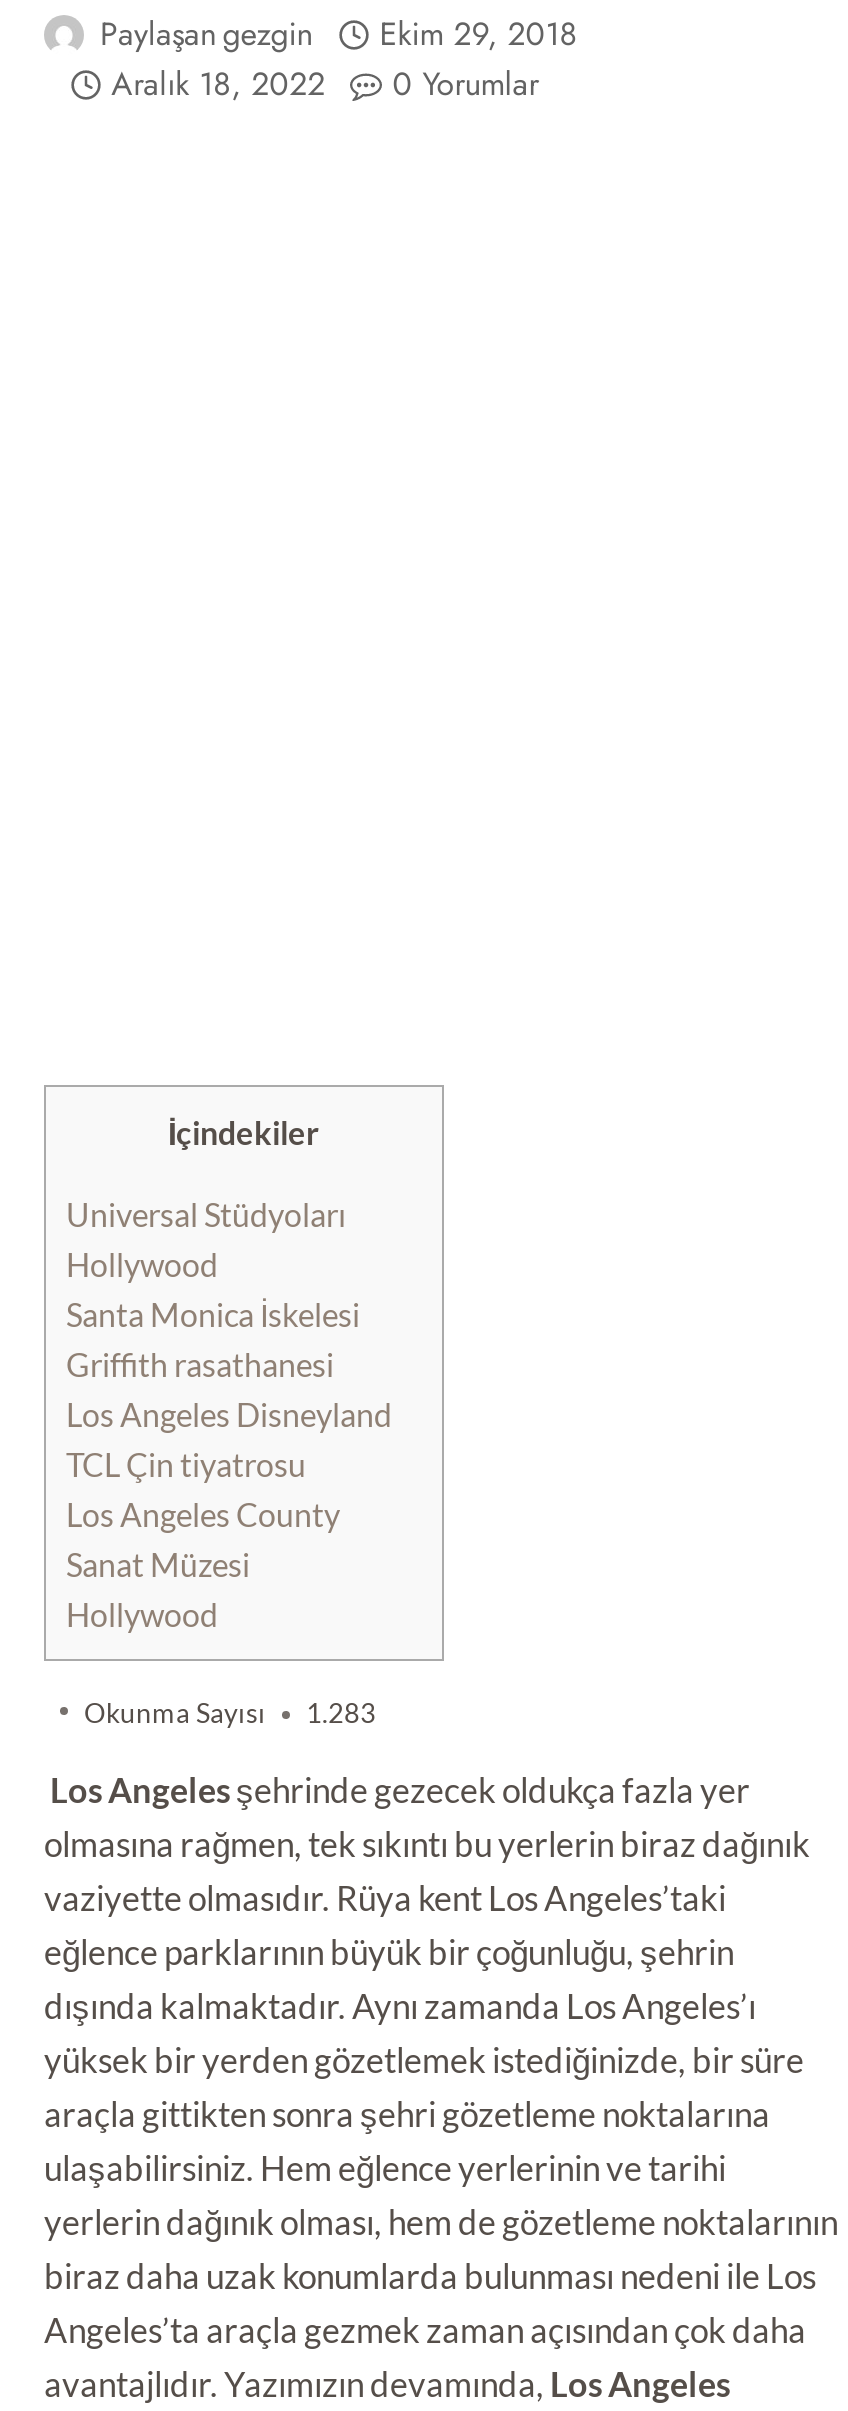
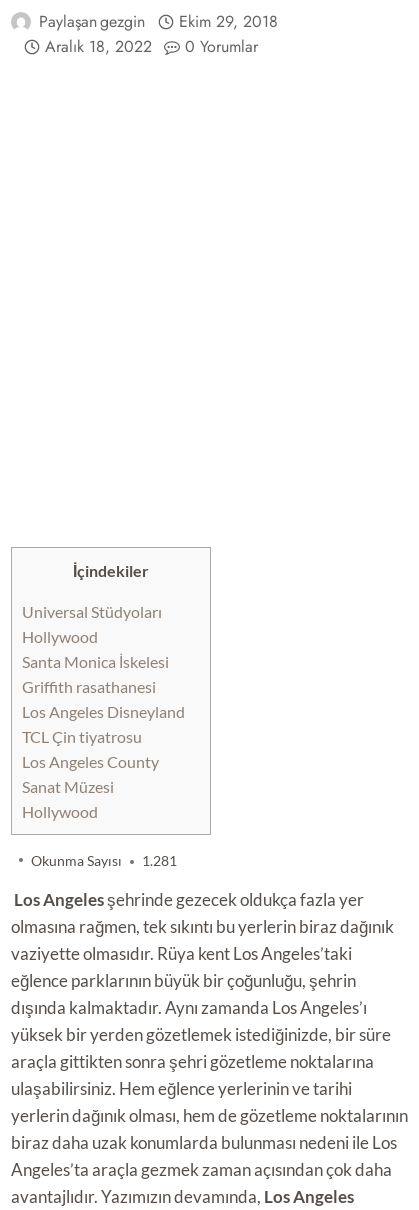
[84,1697,376,1729] Okunma Sayısı 1.283 -> [31,853,177,869] Okunma Sayısı 1.281

